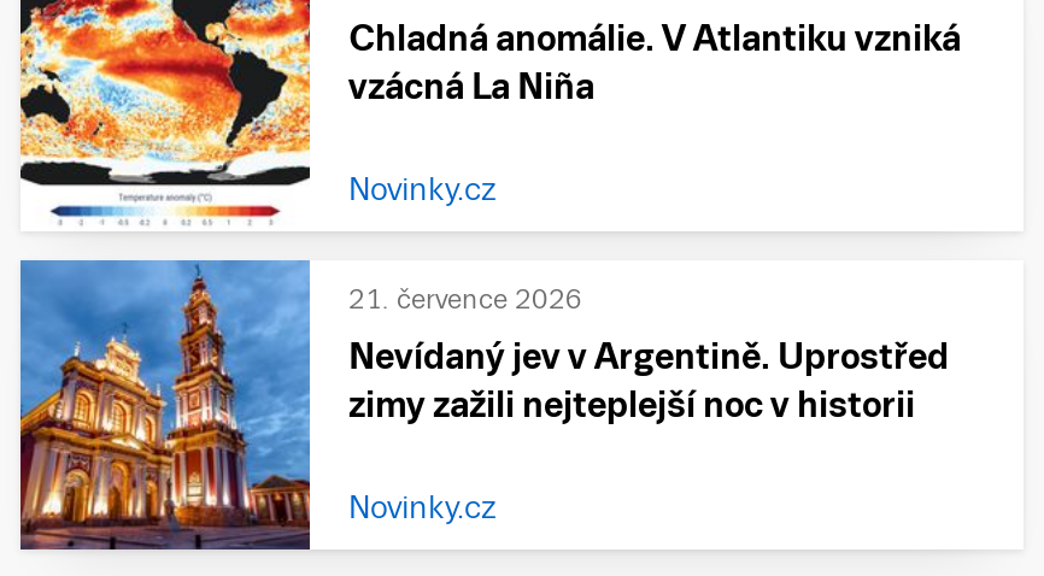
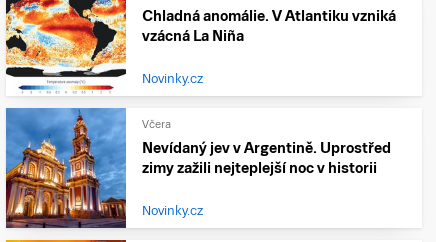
[348,284,582,313] 21. července 2026 -> [142,118,171,130] Včera

